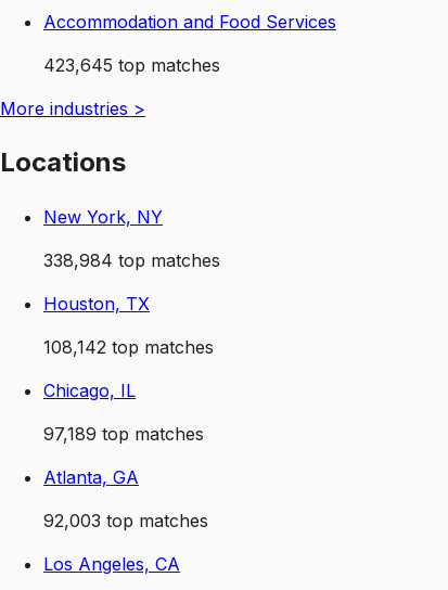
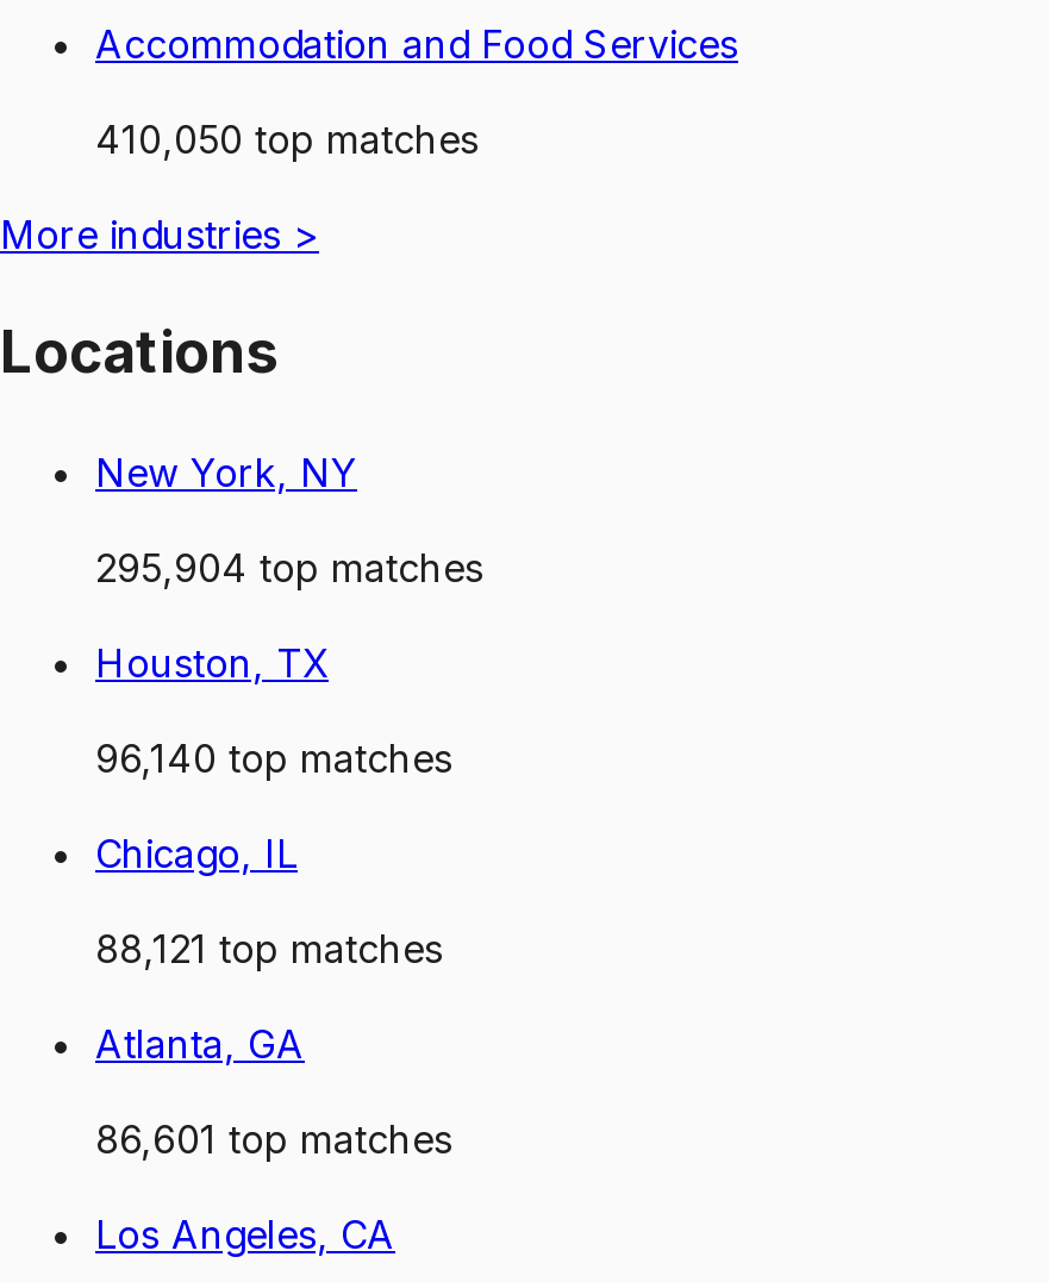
[43,55,220,76] 423,645 top matches -> [95,116,479,164] 410,050 top matches
[43,250,220,271] 338,984 top matches -> [95,544,483,592] 295,904 top matches
[43,336,214,358] 108,142 top matches -> [95,735,452,782] 96,140 top matches
[43,423,204,445] 97,189 top matches -> [95,925,443,973] 88,121 top matches
[43,510,208,532] 92,003 top matches -> [95,1116,452,1163] 86,601 top matches

